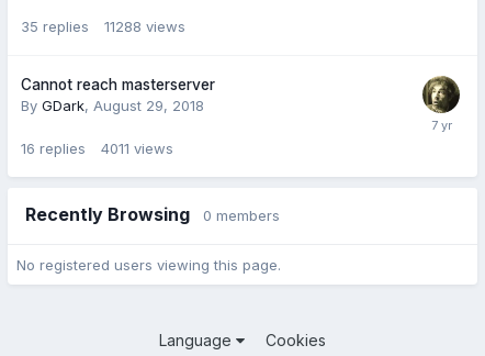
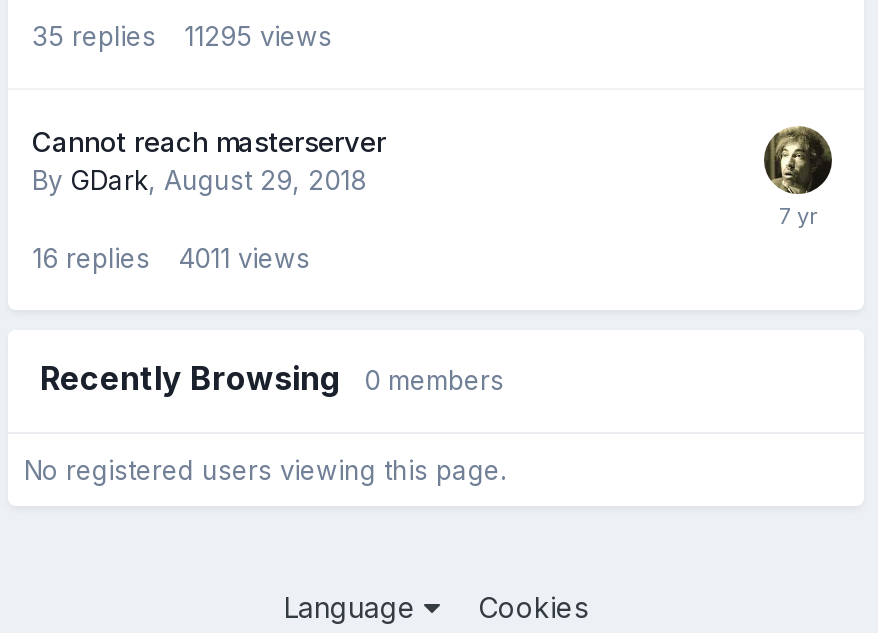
[21,18,185,36] 35 replies 11288 views -> [32,21,332,53] 35 replies 11295 views

